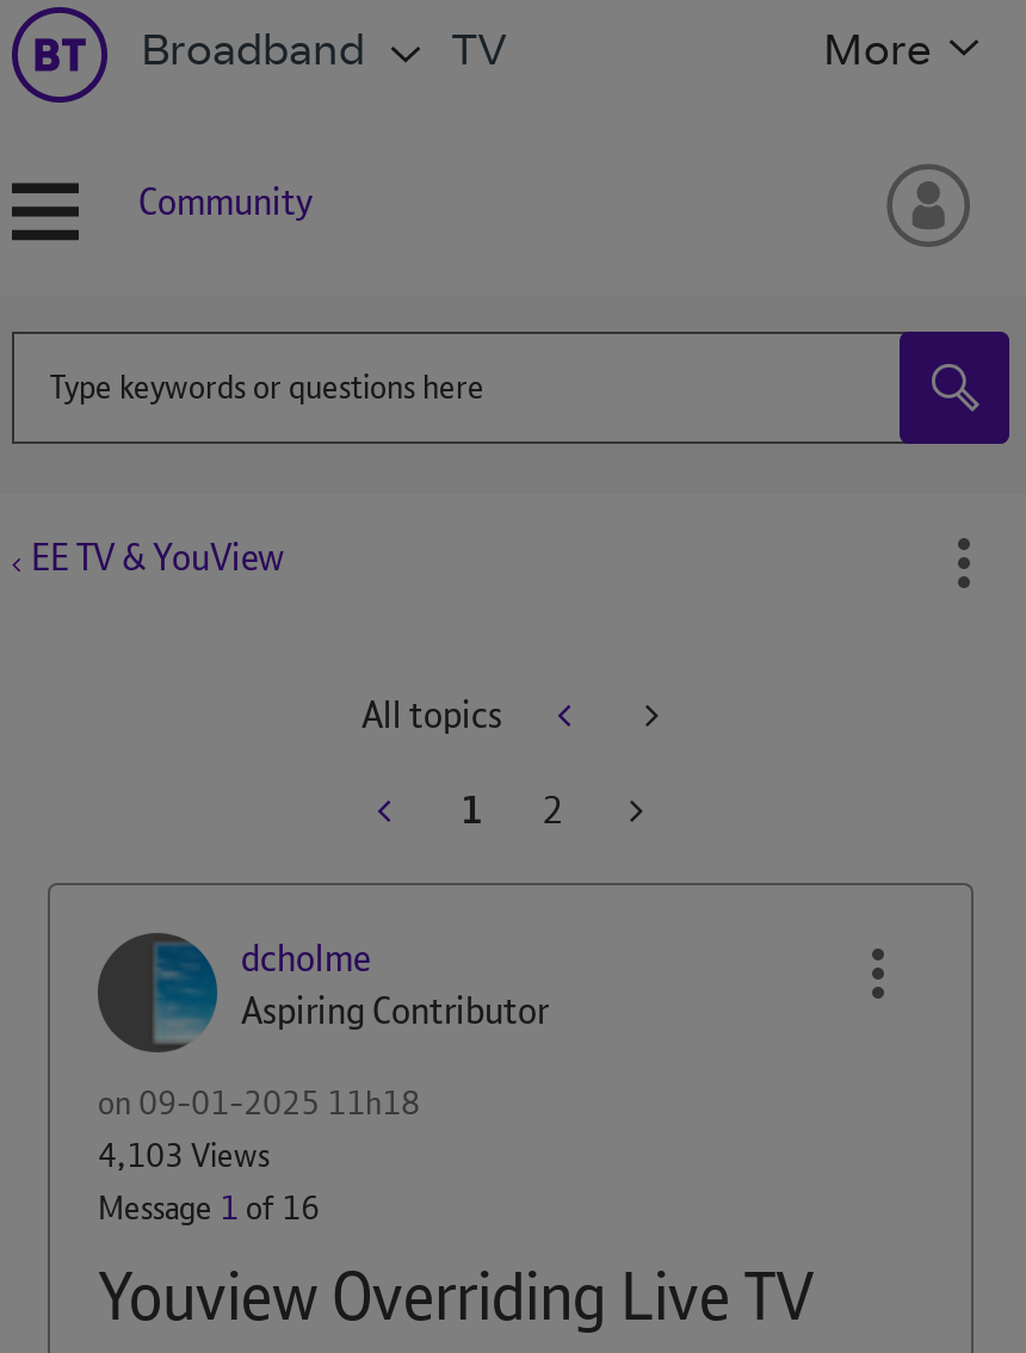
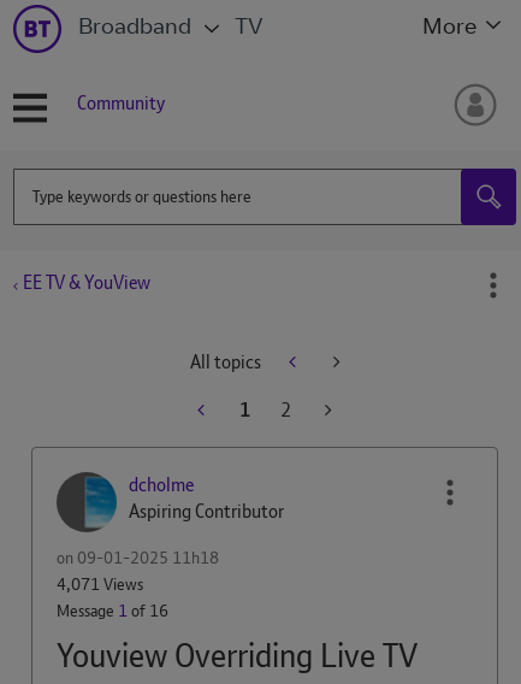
[98,1133,270,1176] 4,103 Views -> [57,573,143,595] 4,071 Views

